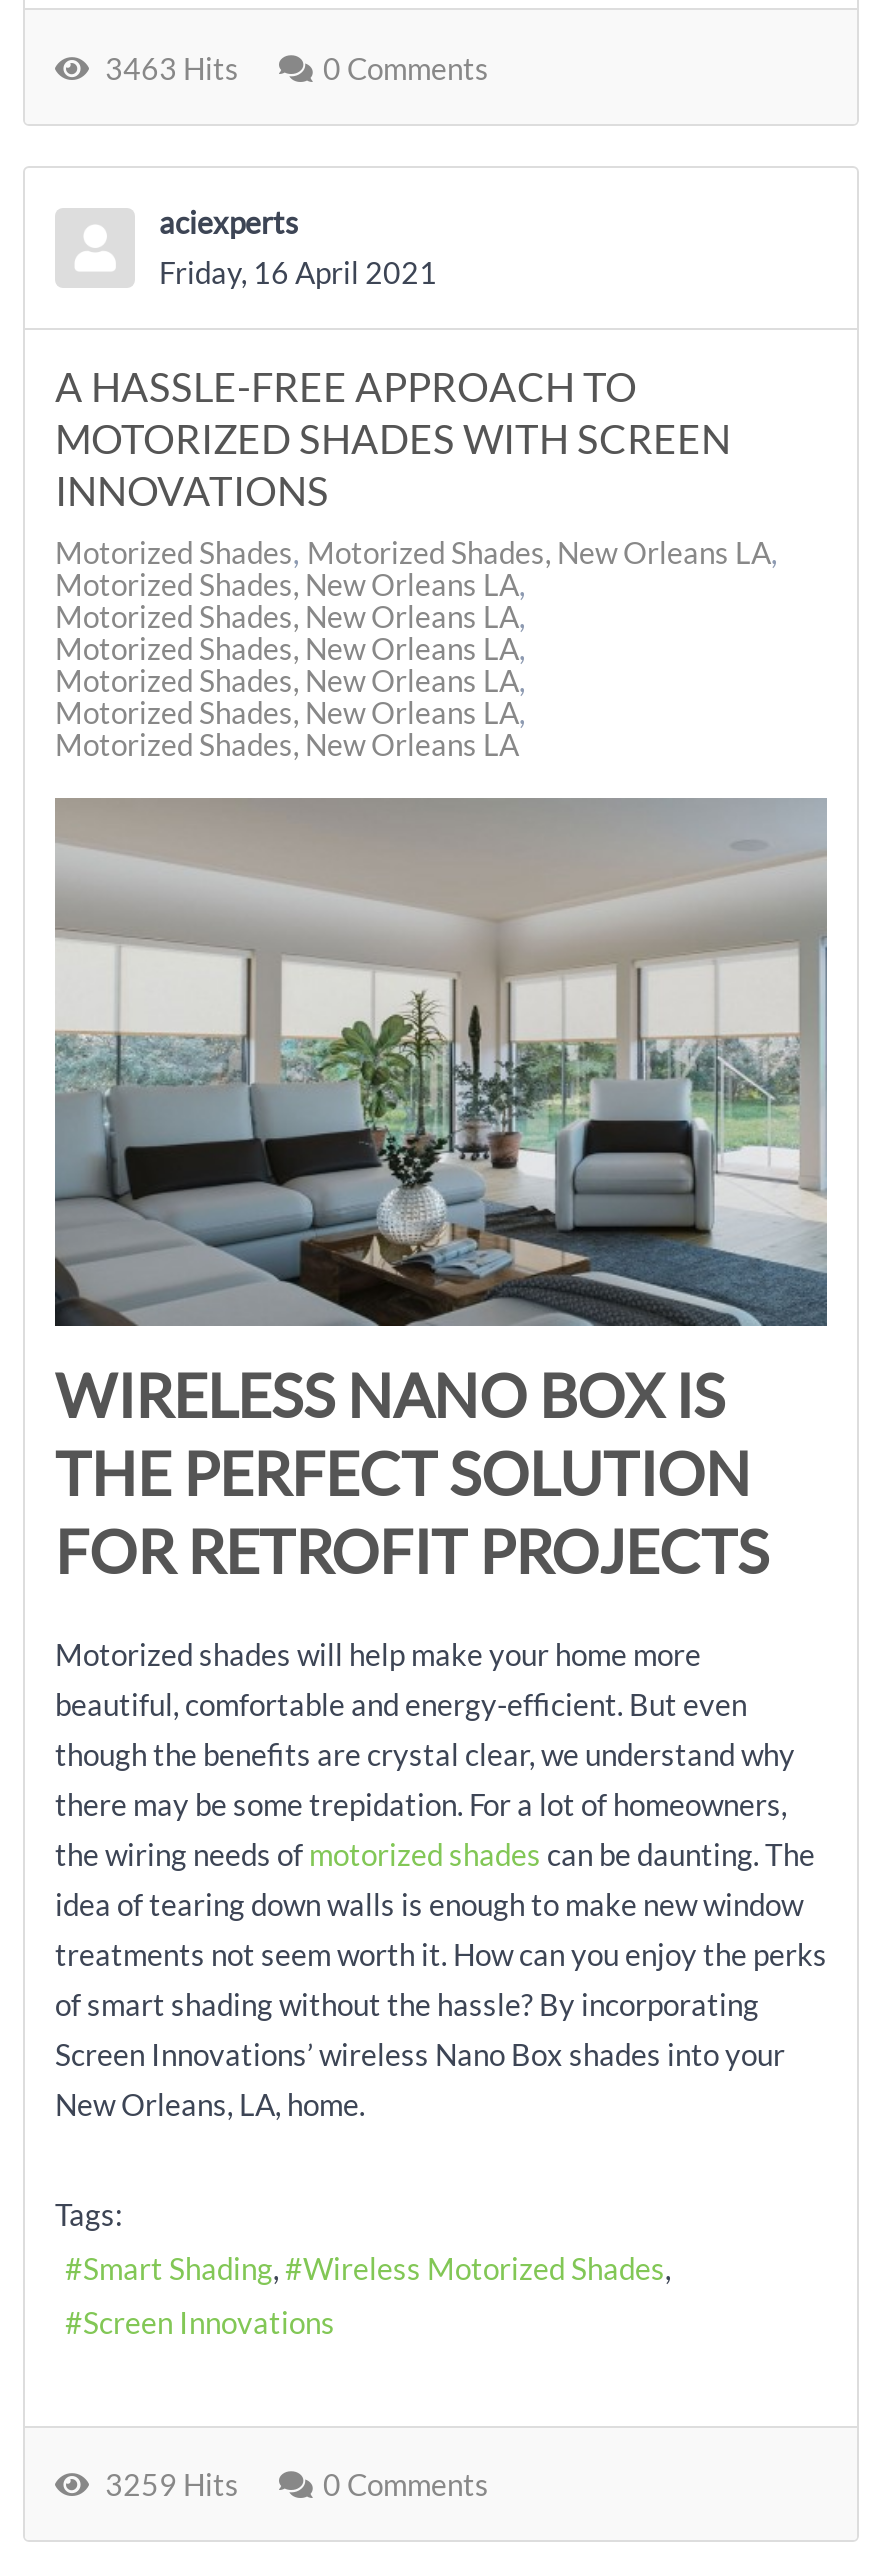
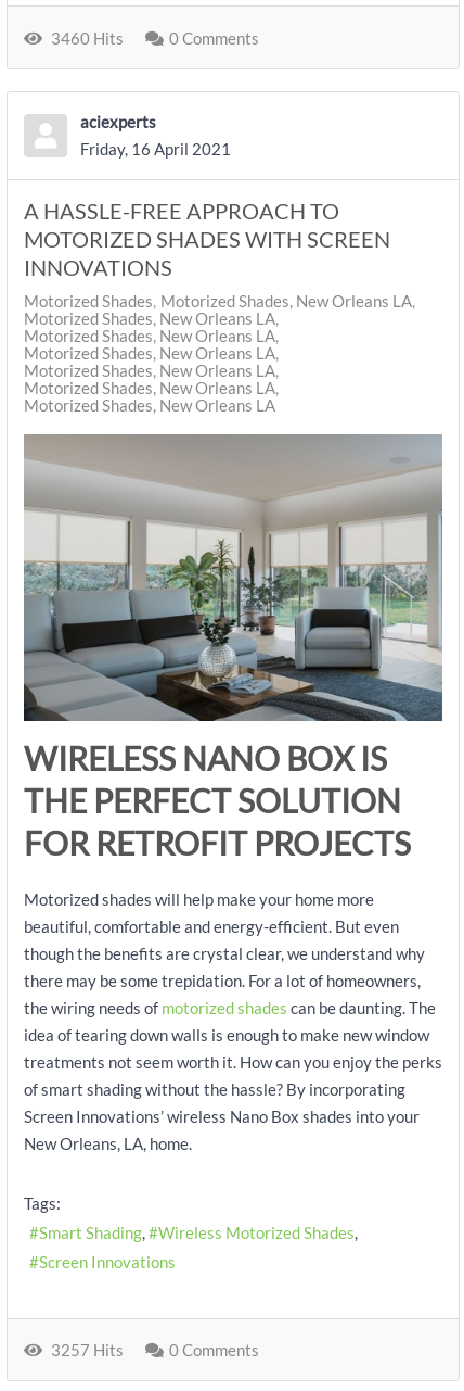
[93,49,239,85] 3463 Hits -> [44,28,124,47] 3460 Hits
[93,2467,239,2503] 3259 Hits -> [44,1340,124,1360] 3257 Hits

